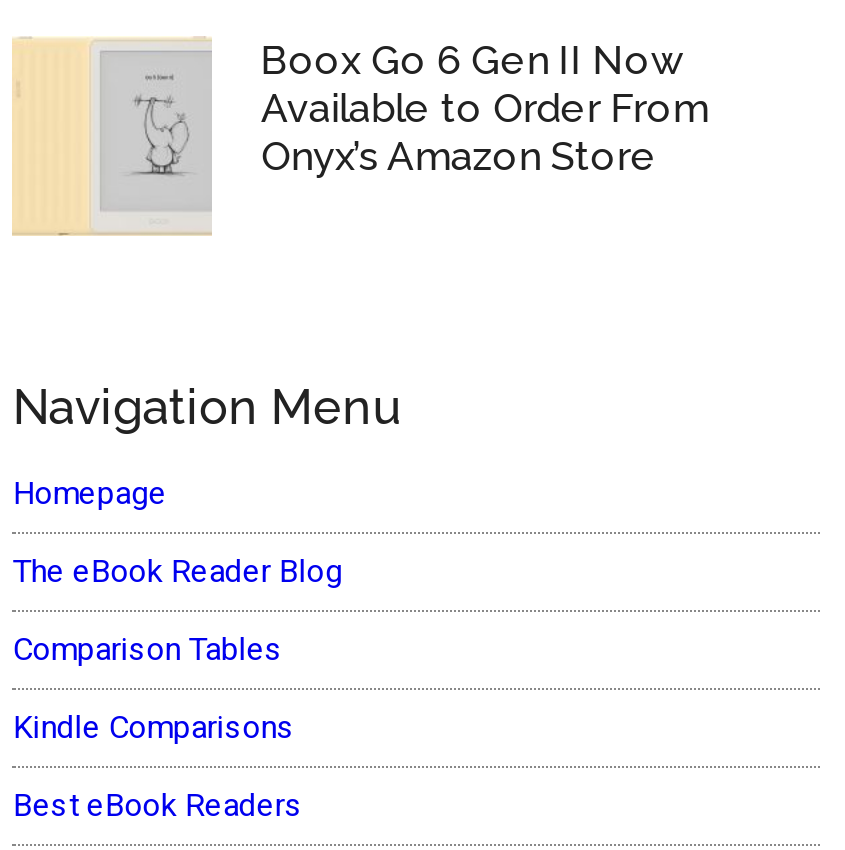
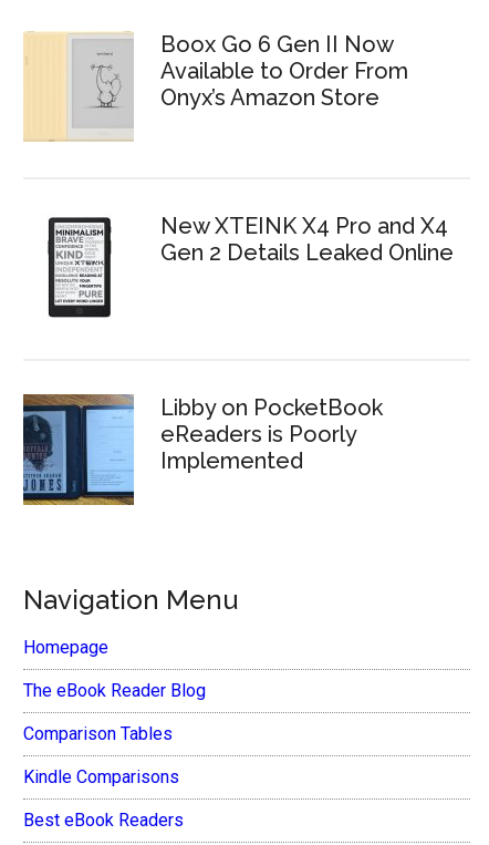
none -> [22,393,383,506] [image] | Libby on PocketBook | eReaders is Poorly | Implemented
none -> [46,216,113,319] [image]
none -> [161,212,454,265] New XTEINK X4 Pro and X4 | Gen 2 Details Leaked Online

